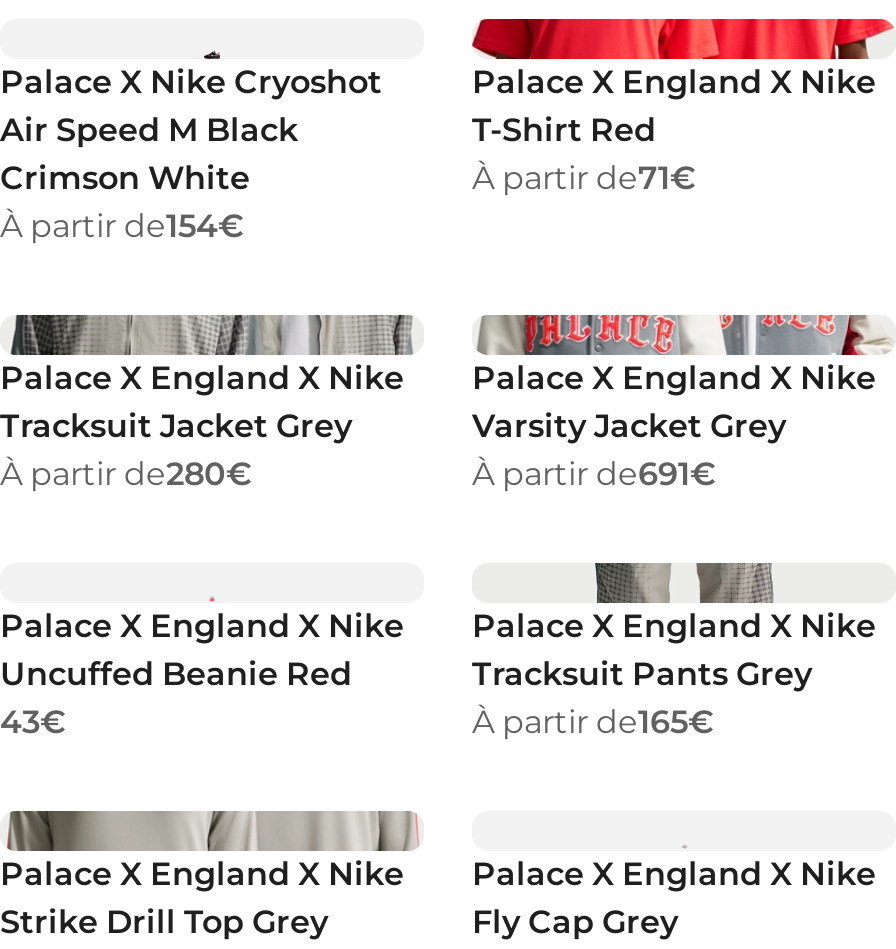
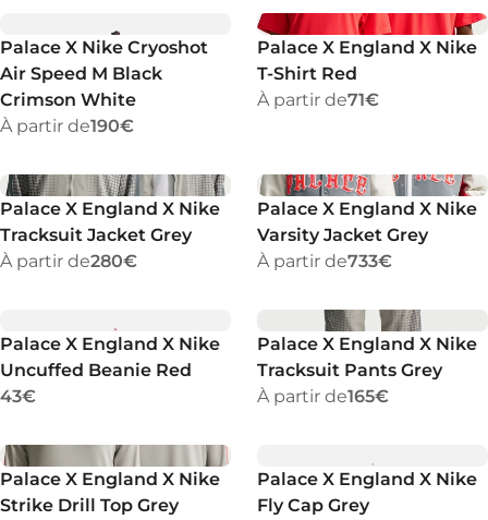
[0,207,244,245] À partir de154€ -> [0,116,134,136] À partir de190€
[472,455,716,493] À partir de691€ -> [257,251,392,271] À partir de733€

